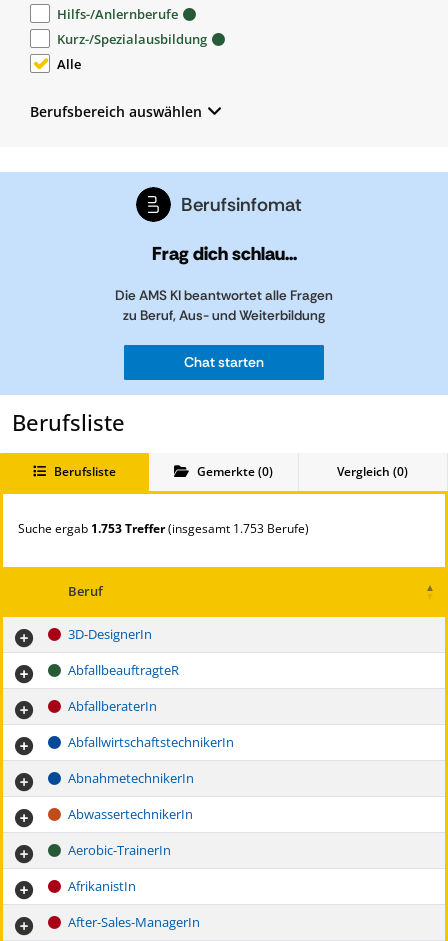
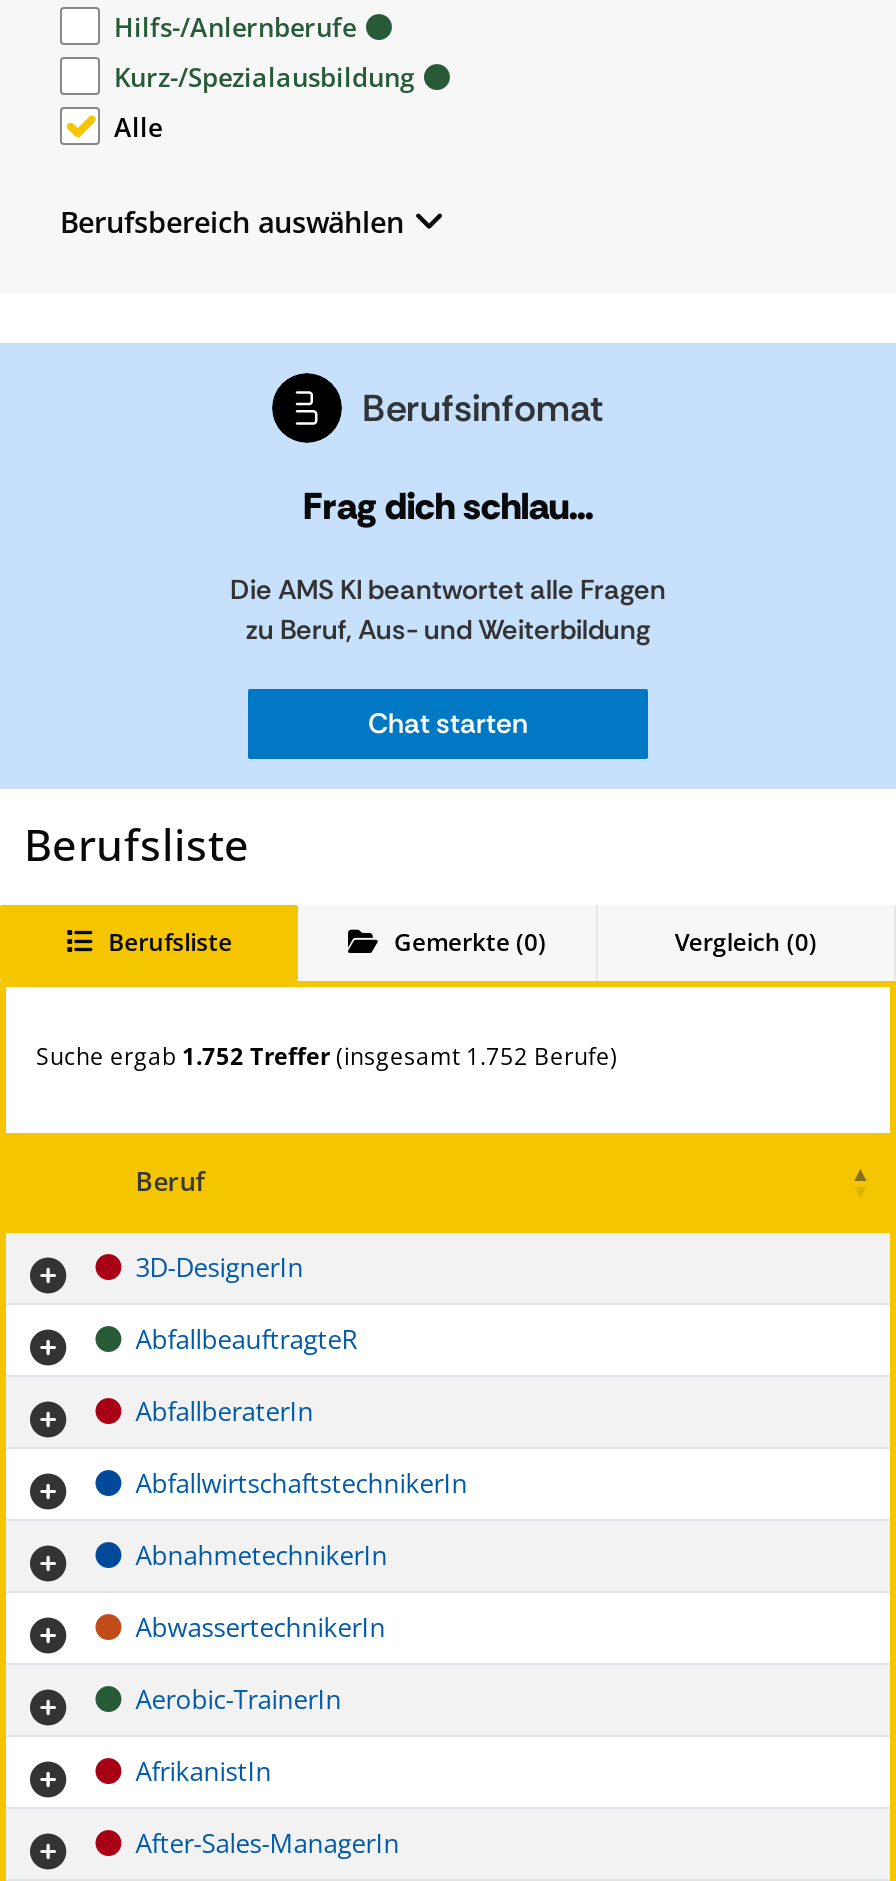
[18,521,309,536] Suche ergab 1.753 Treffer (insgesamt 1.753 Berufe) -> [36,1041,618,1071] Suche ergab 1.752 Treffer (insgesamt 1.752 Berufe)

